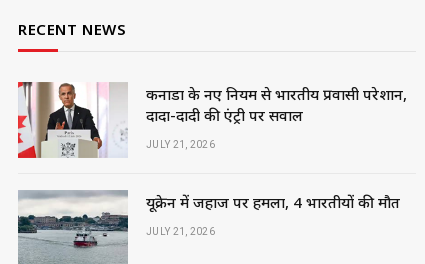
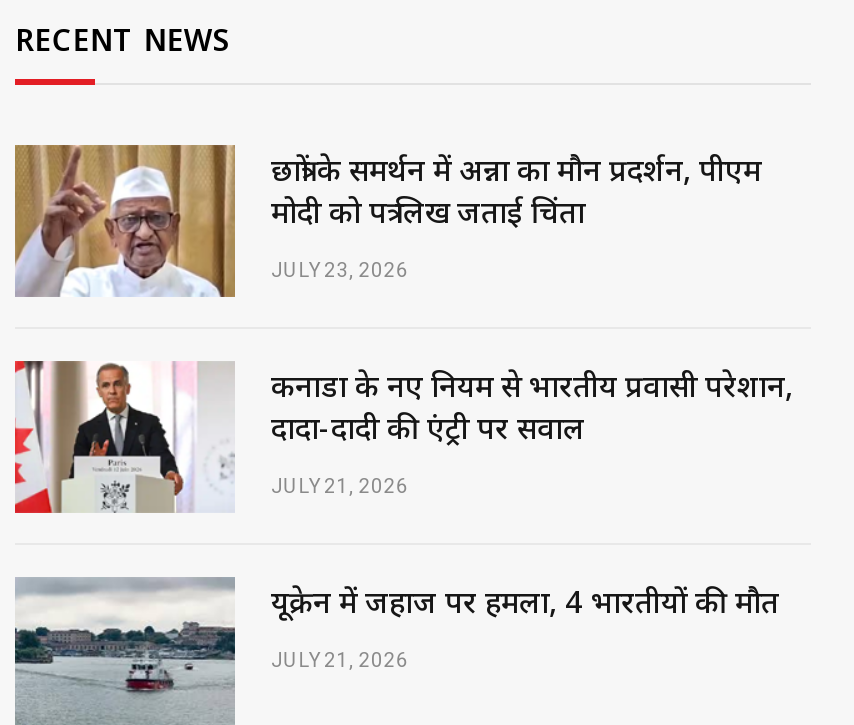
none -> [13,143,761,299] [image] | छात्रों के समर्थन में अन्ना का मौन प्रदर्शन, पीएम | मोदी को पत्र लिख जताई चिंता | JULY 23, 2026

